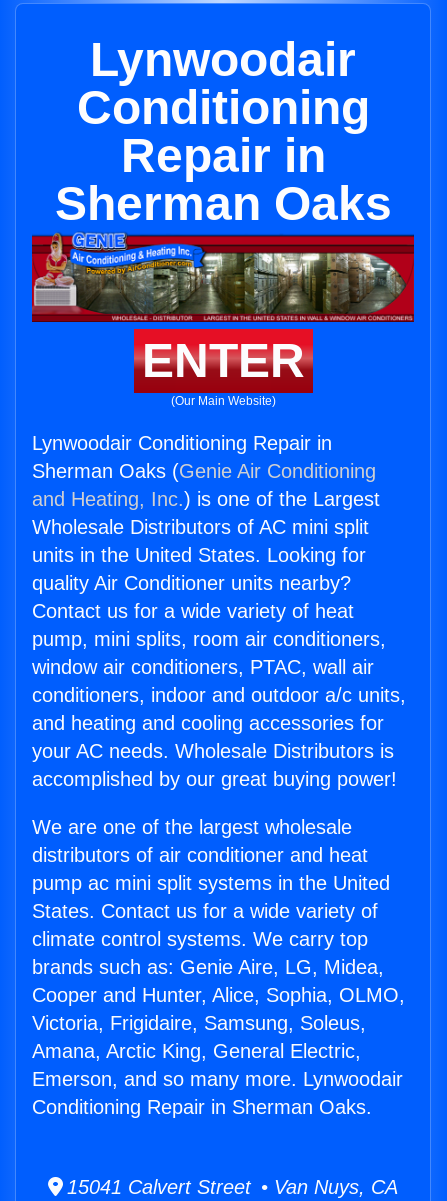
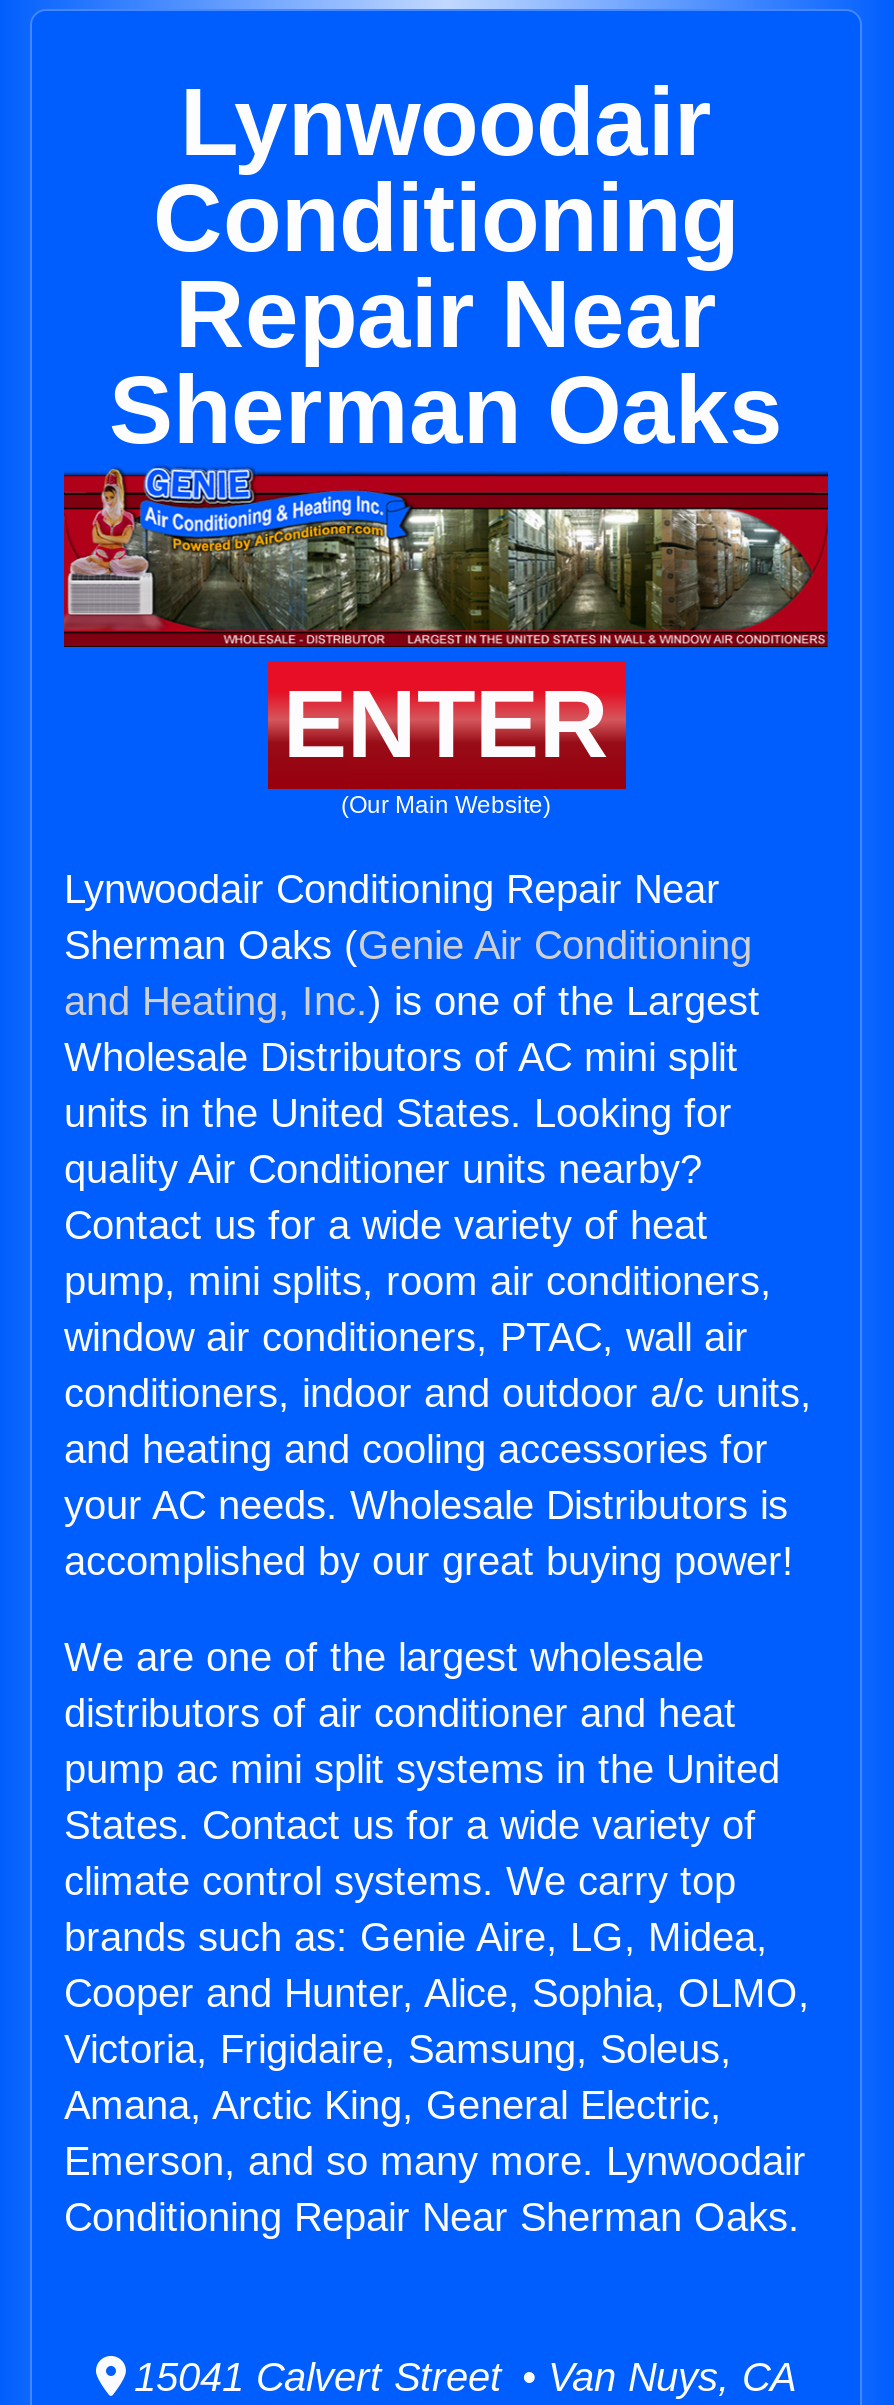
[120,129,325,182] Repair in -> [175,261,717,367] Repair Near
[32,432,332,454] Lynwoodair Conditioning Repair in -> [64,867,720,911] Lynwoodair Conditioning Repair Near
[32,1096,372,1118] Conditioning Repair in Sherman Oaks. -> [64,2195,800,2239] Conditioning Repair Near Sherman Oaks.

